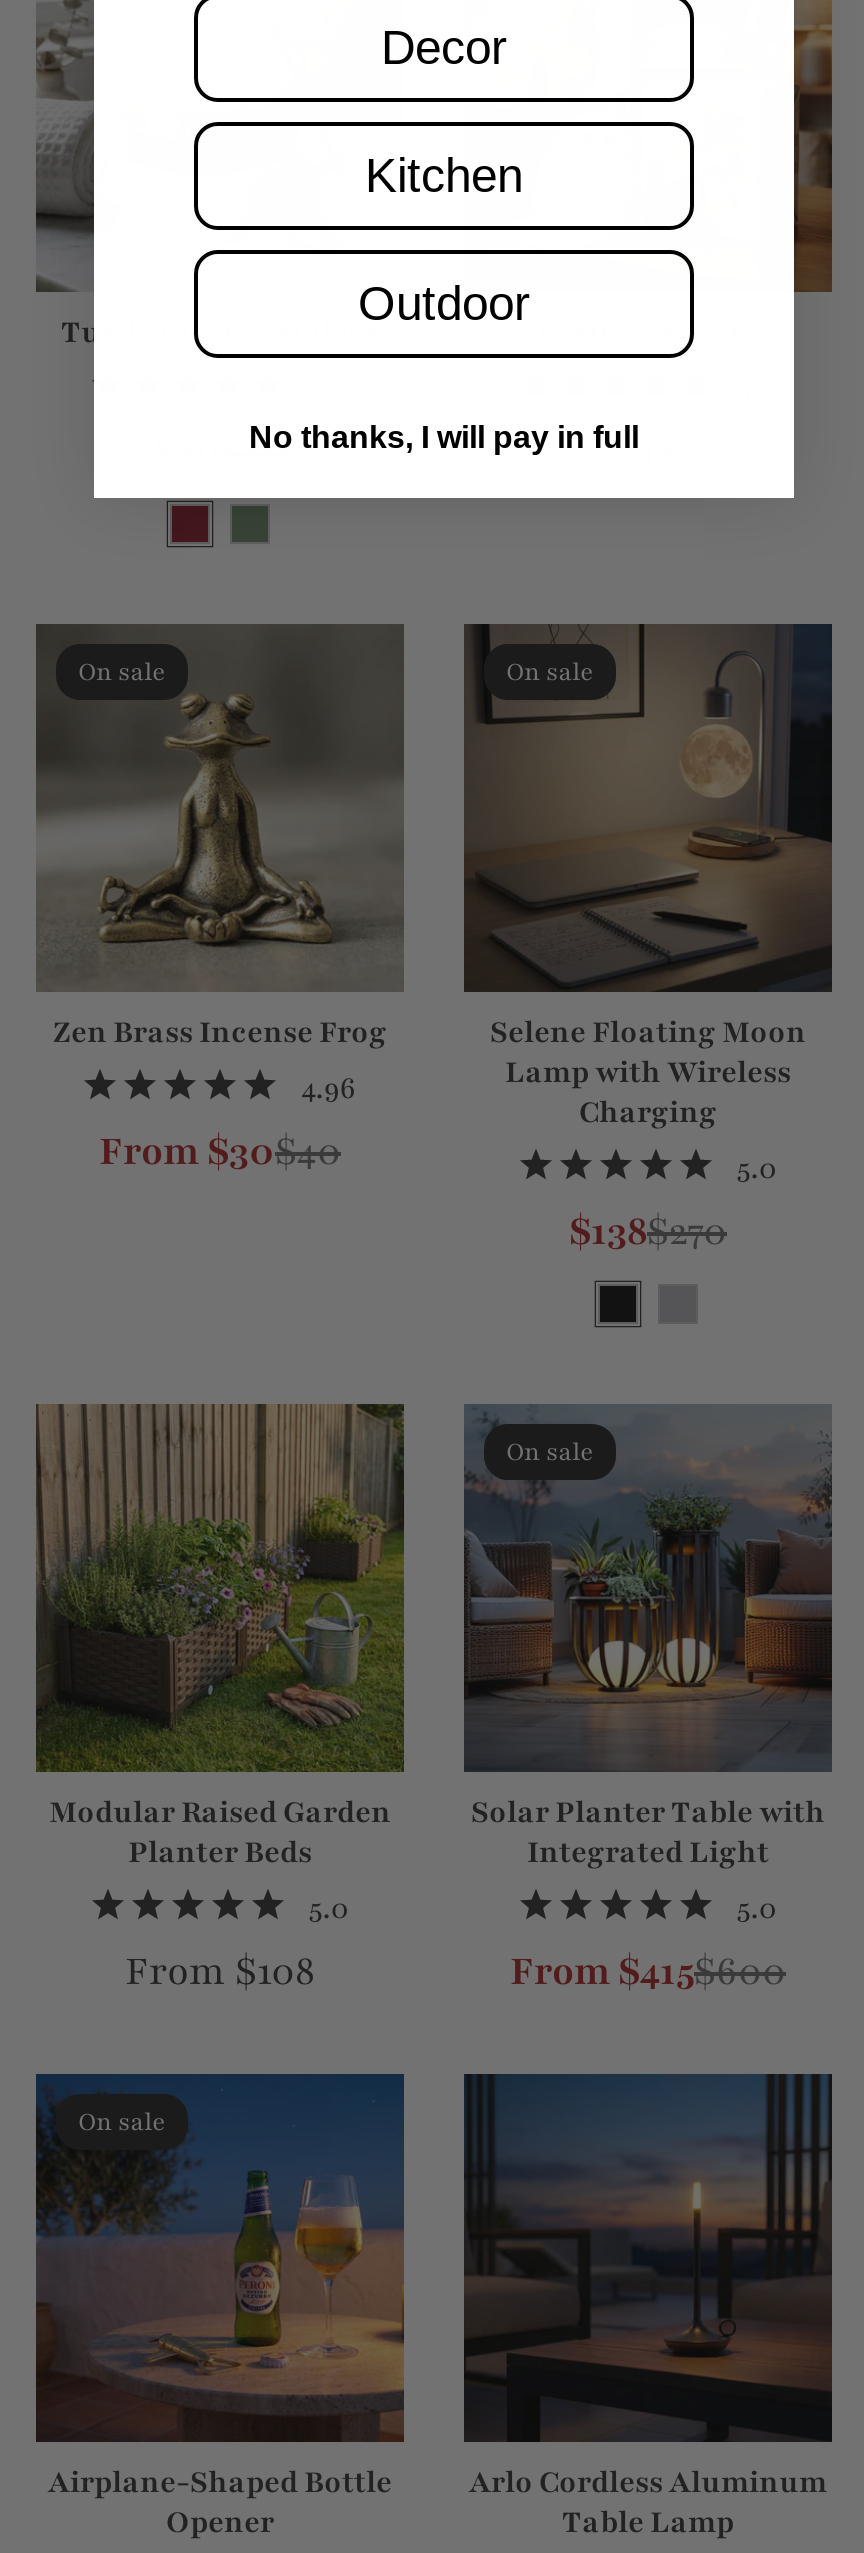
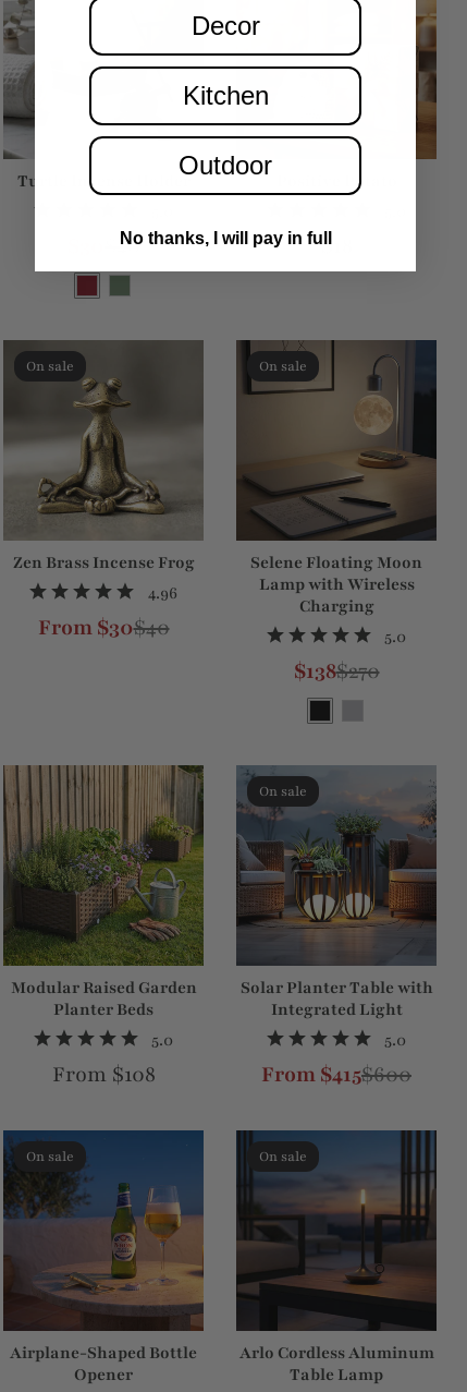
none -> [259,1148,307,1166] On sale

